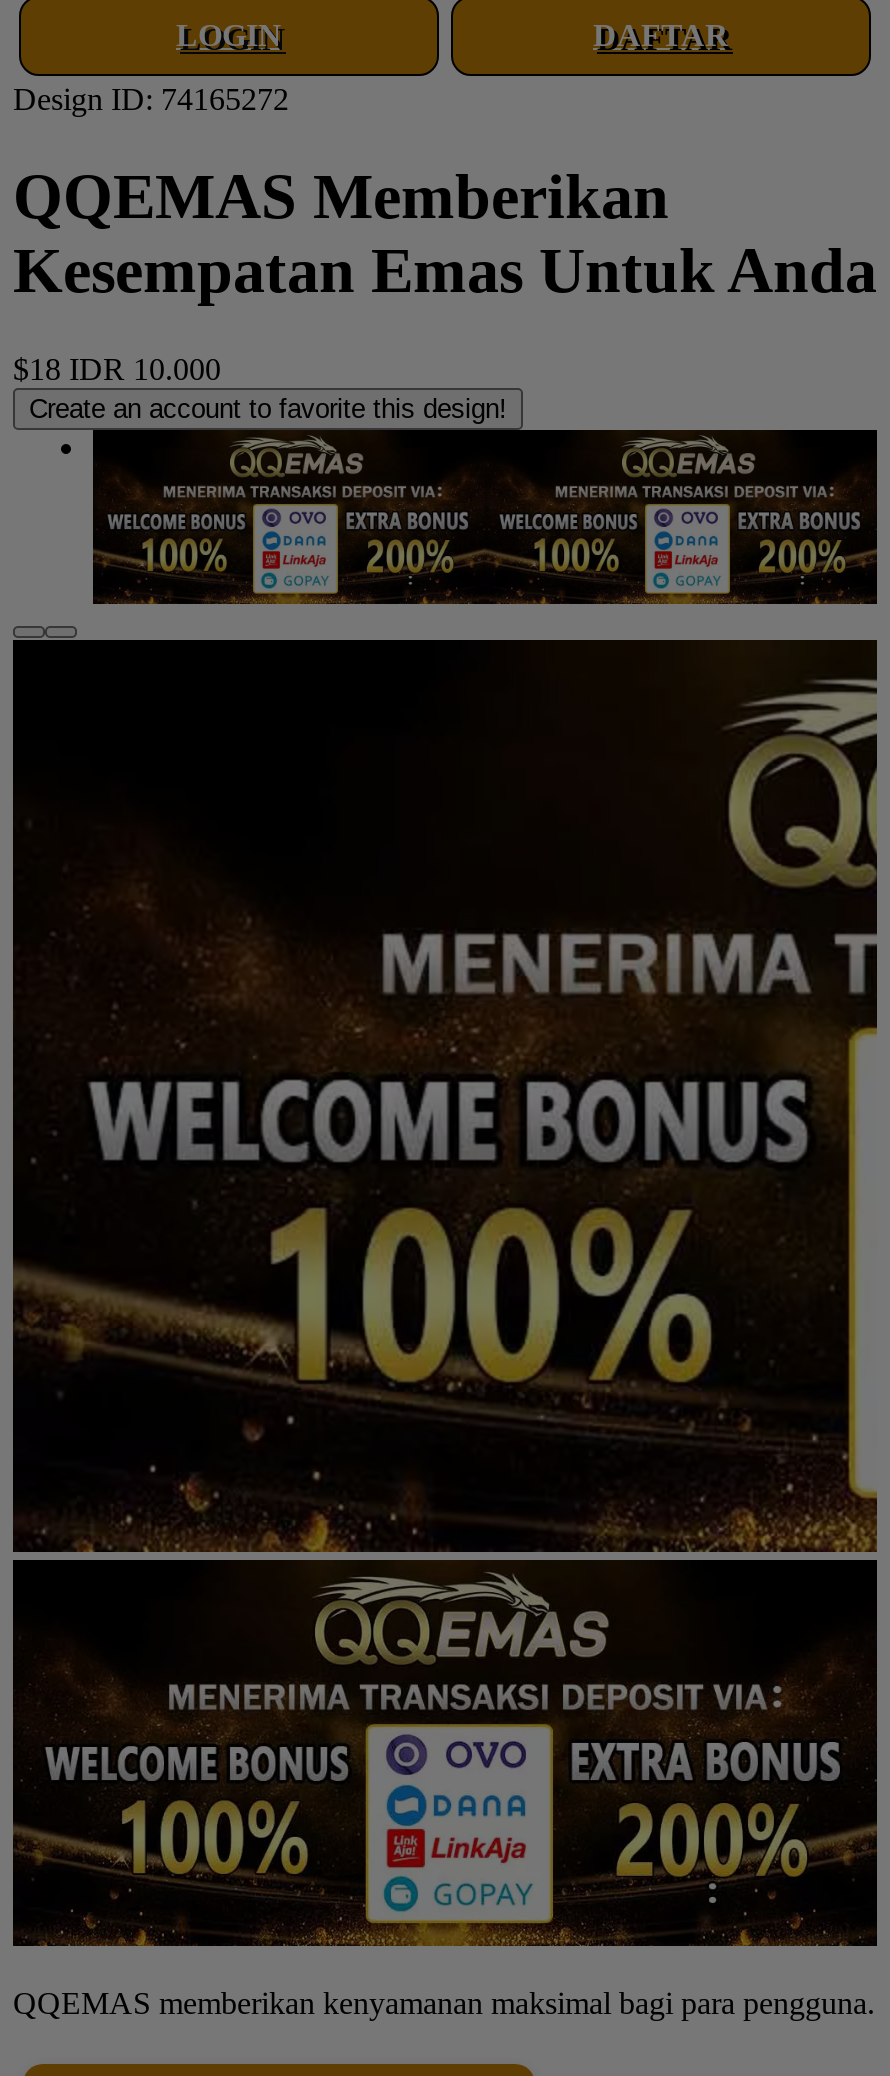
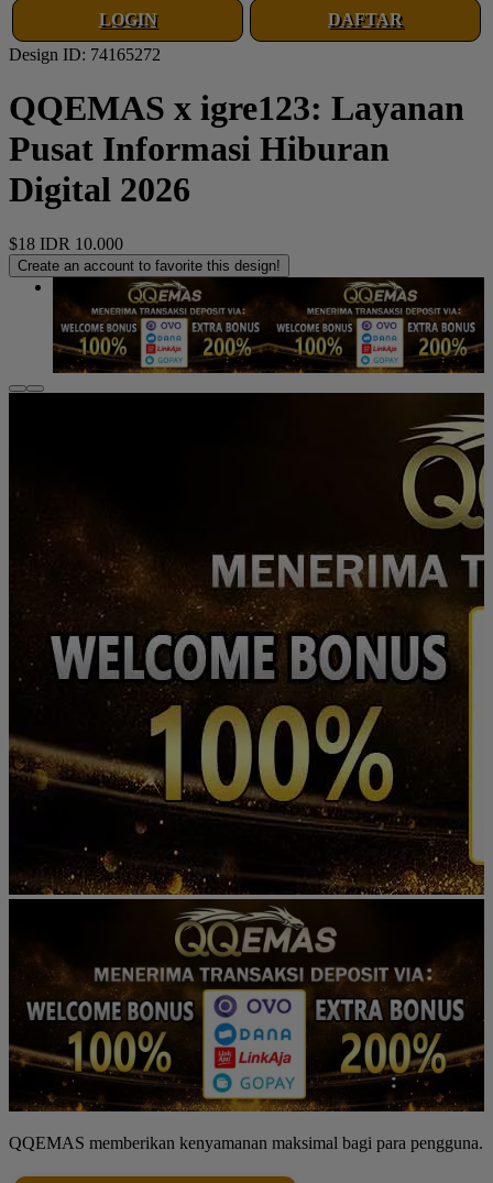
[13,161,877,307] QQEMAS Memberikan | Kesempatan Emas Untuk Anda -> [9,88,464,210] QQEMAS x igre123: Layanan | Pusat Informasi Hiburan | Digital 2026

